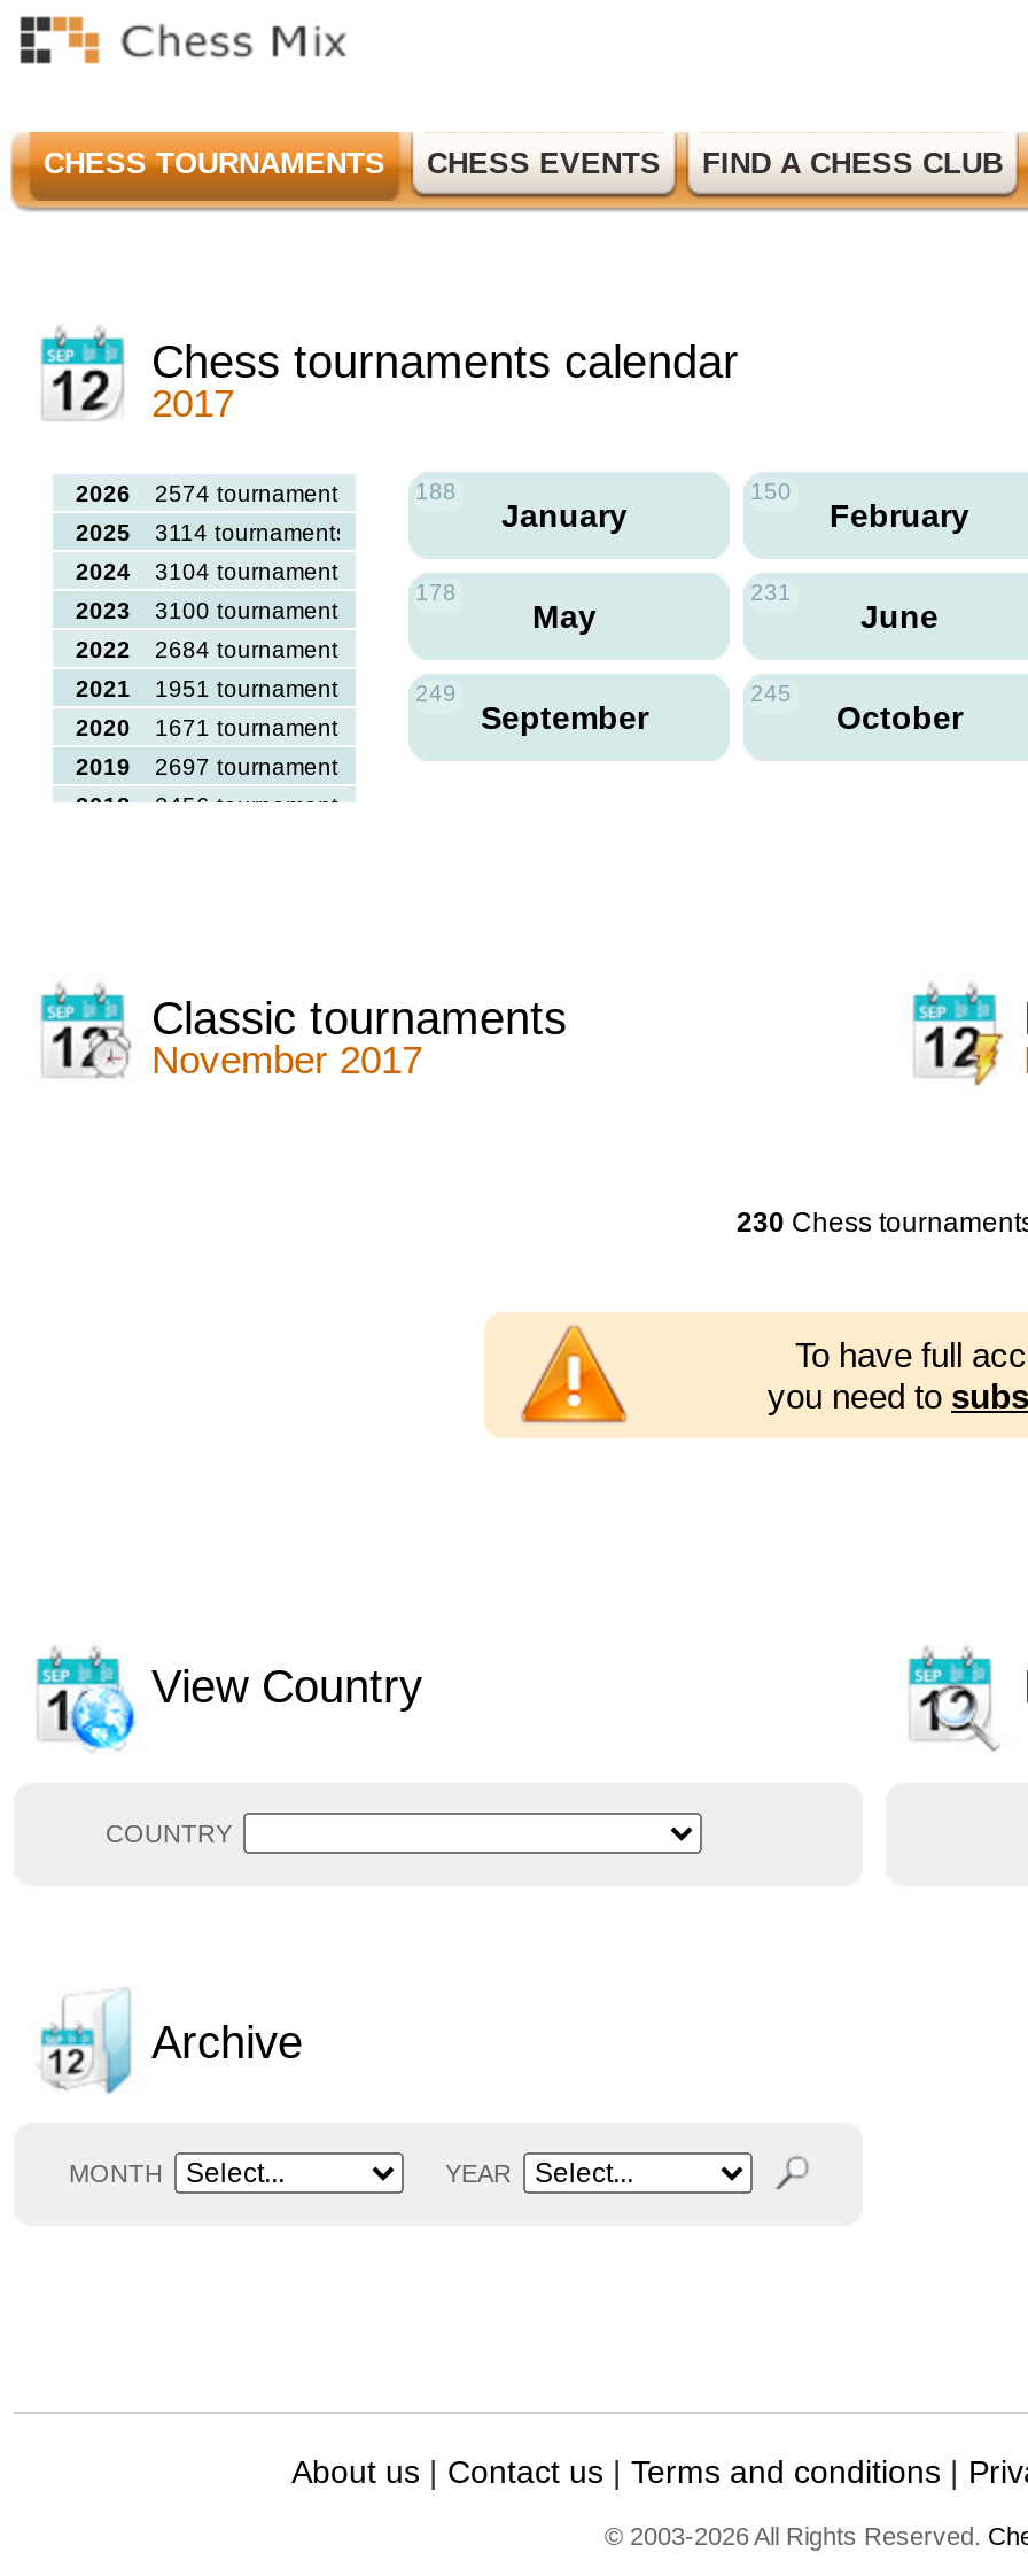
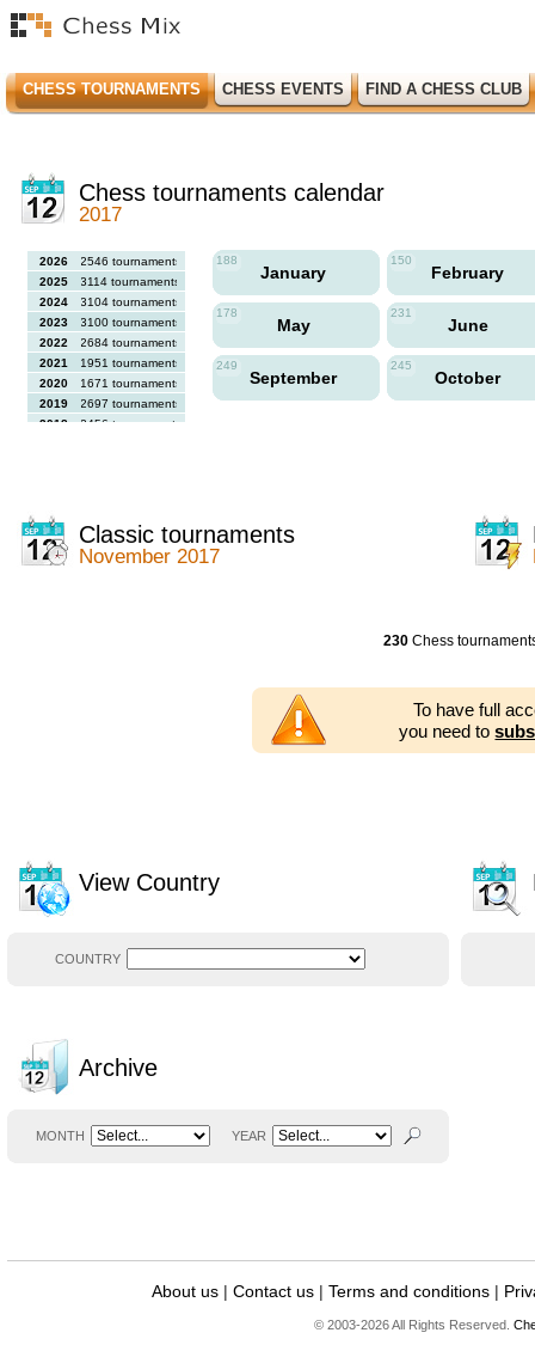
[76,481,350,506] 2026 2574 tournaments -> [39,255,182,268] 2026 2546 tournaments

